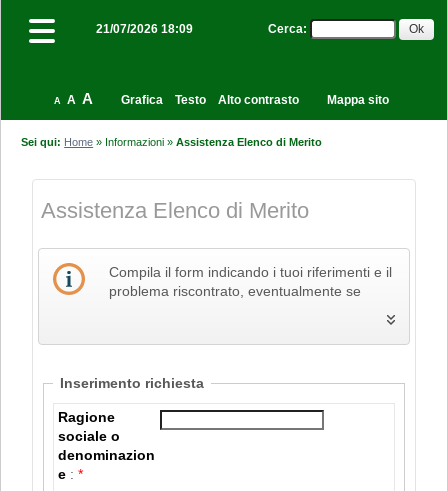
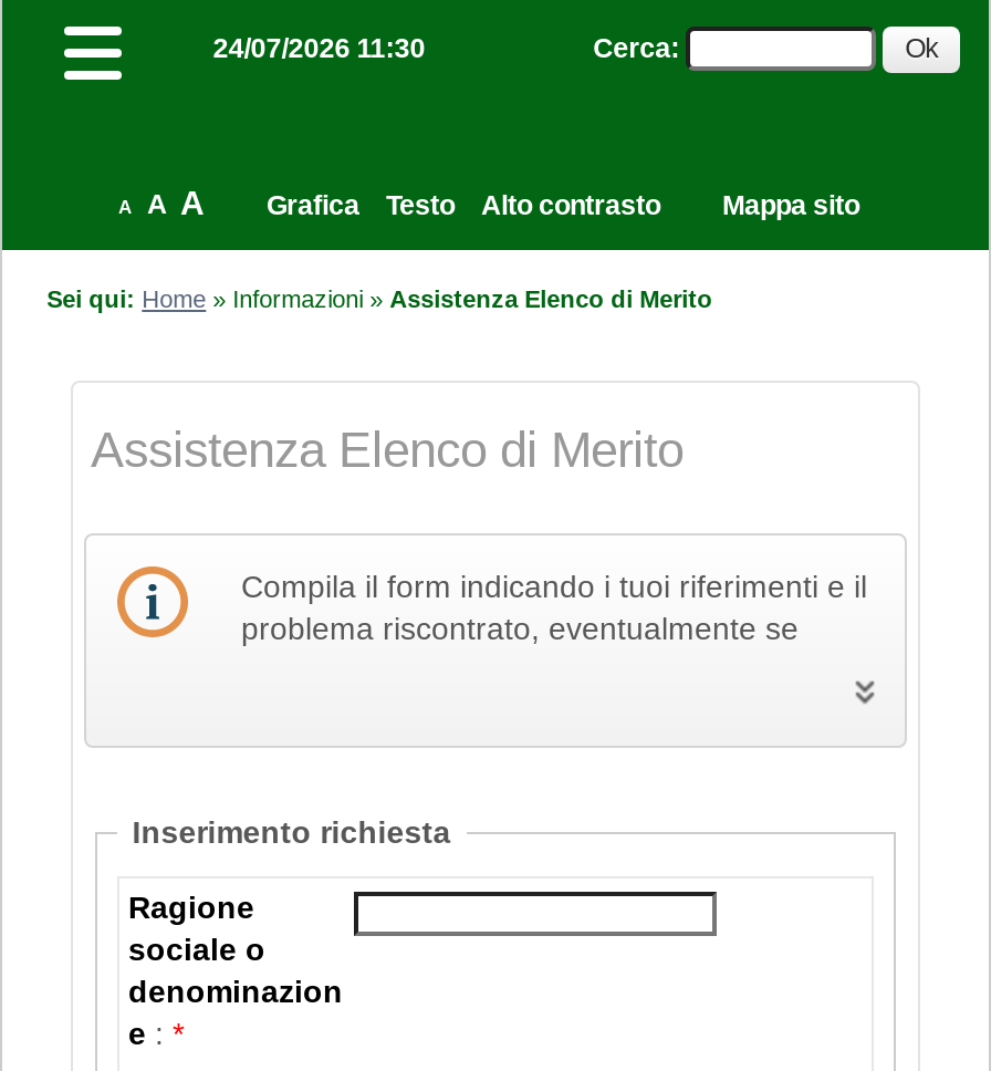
[96,22,193,36] 21/07/2026 18:09 -> [213,34,425,65] 24/07/2026 11:30

